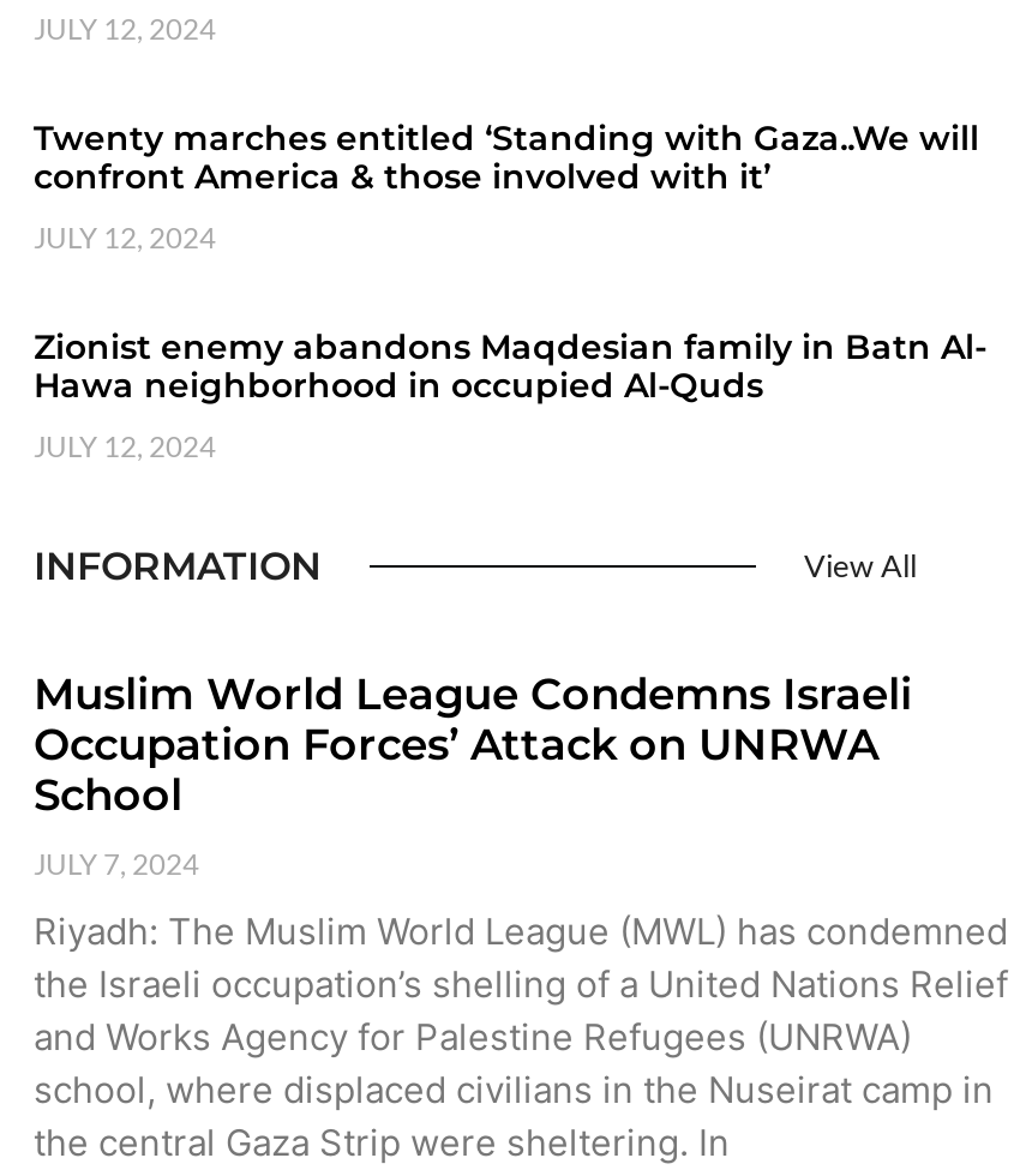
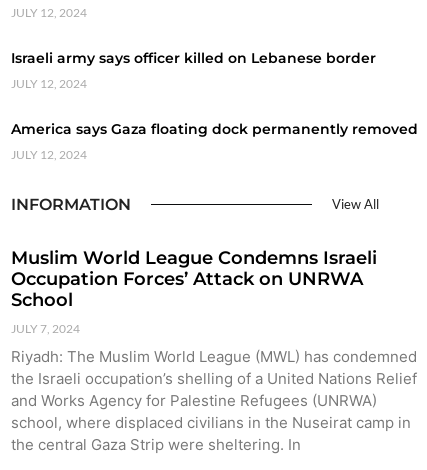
[34,116,979,198] Twenty marches entitled ‘Standing with Gaza..We will | confront America & those involved with it’ -> [11,49,376,67] Israeli army says officer killed on Lebanese border
[34,325,986,406] Zionist enemy abandons Maqdesian family in Batn Al- | Hawa neighborhood in occupied Al-Quds -> [11,120,418,138] America says Gaza floating dock permanently removed

